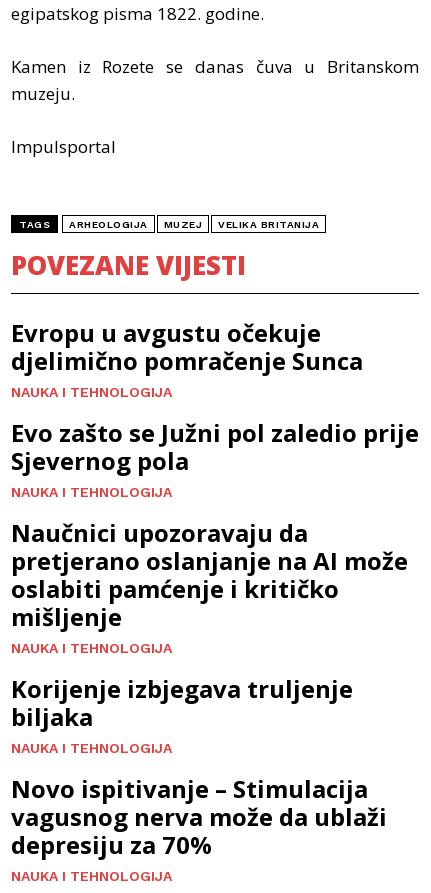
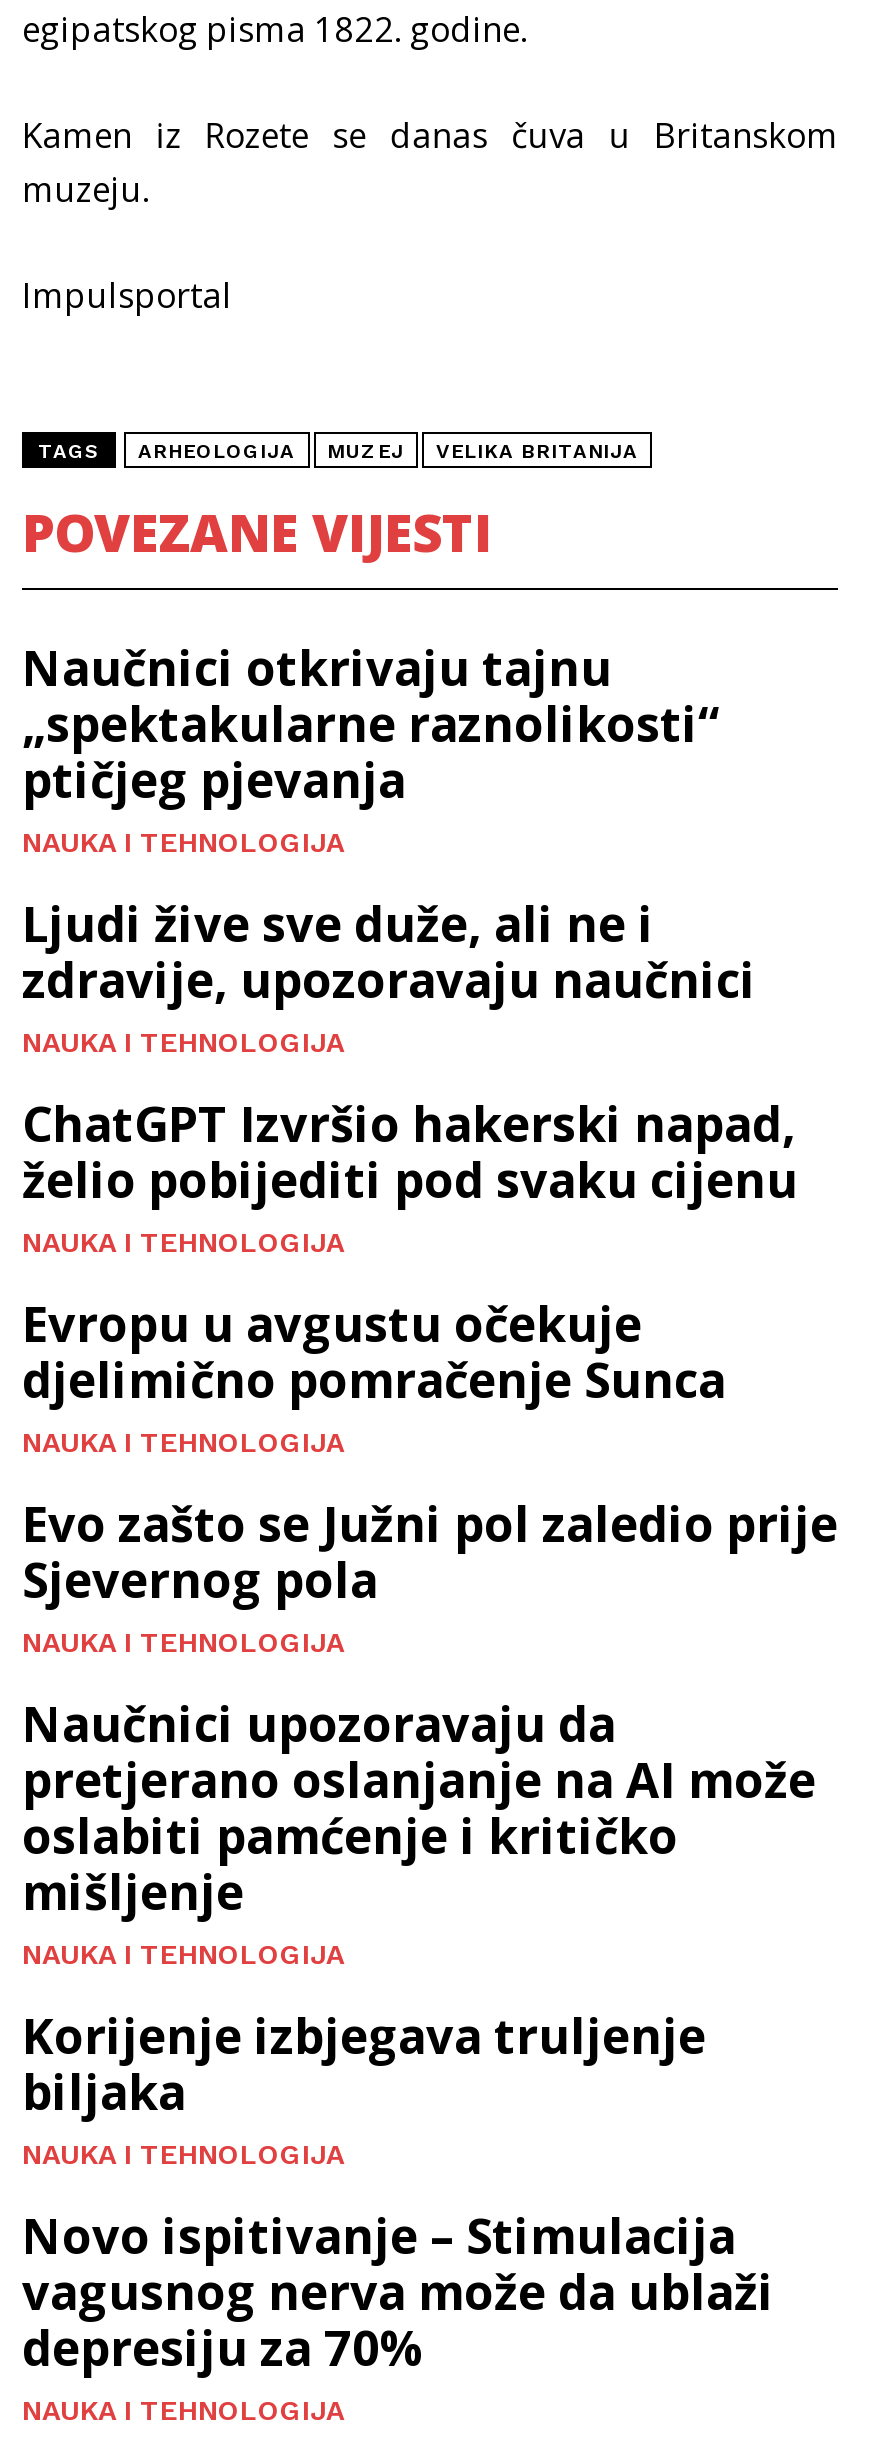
none -> [22,633,798,1257] Naučnici otkrivaju tajnu | „spektakularne raznolikosti“ | ptičjeg pjevanja | NAUKA I TEHNOLOGIJA | Ljudi žive sve duže, ali ne i | zdravije, upozoravaju naučnici | NAUKA I TEHNOLOGIJA | ChatGPT Izvršio hakerski napad, | želio pobijediti pod svaku cijenu | NAUKA I TEHNOLOGIJA

